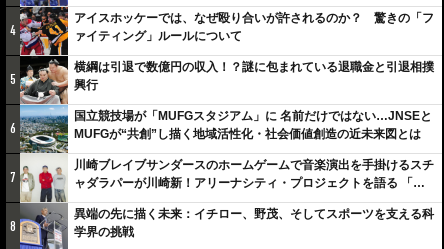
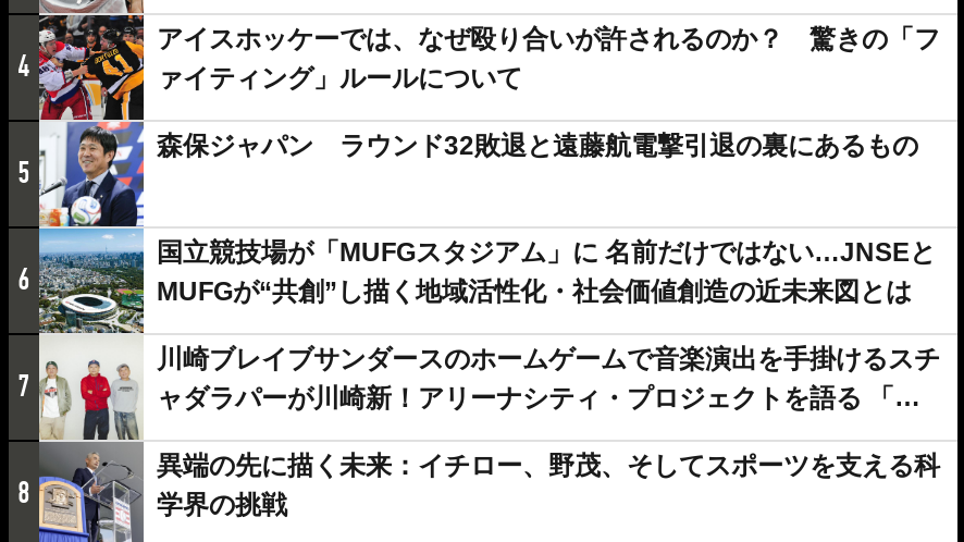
[20,55,434,105] [image] | 横綱は引退で数億円の収入！？謎に包まれている退職金と引退相撲 | 興行 -> [37,120,918,229] [image] | 森保ジャパン ラウンド32敗退と遠藤航電撃引退の裏にあるもの

